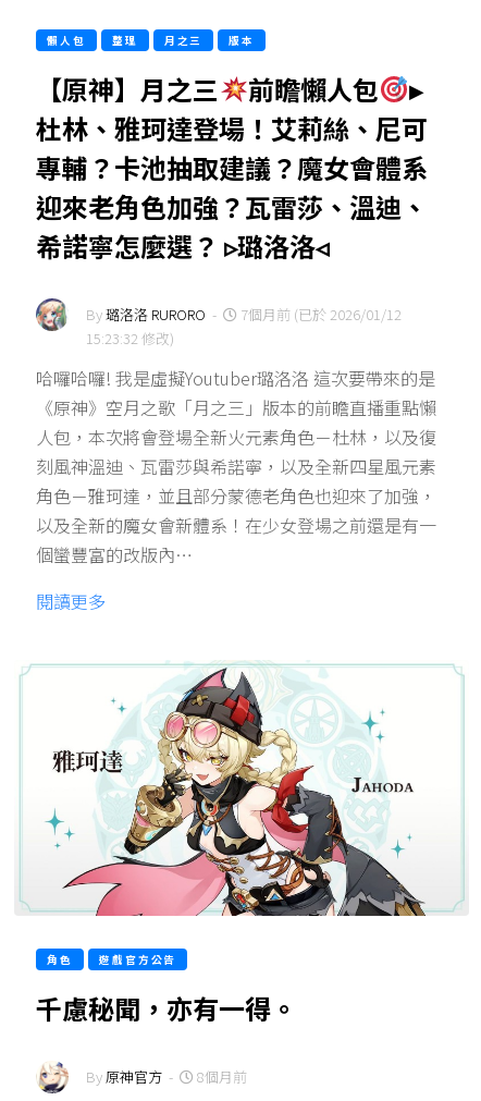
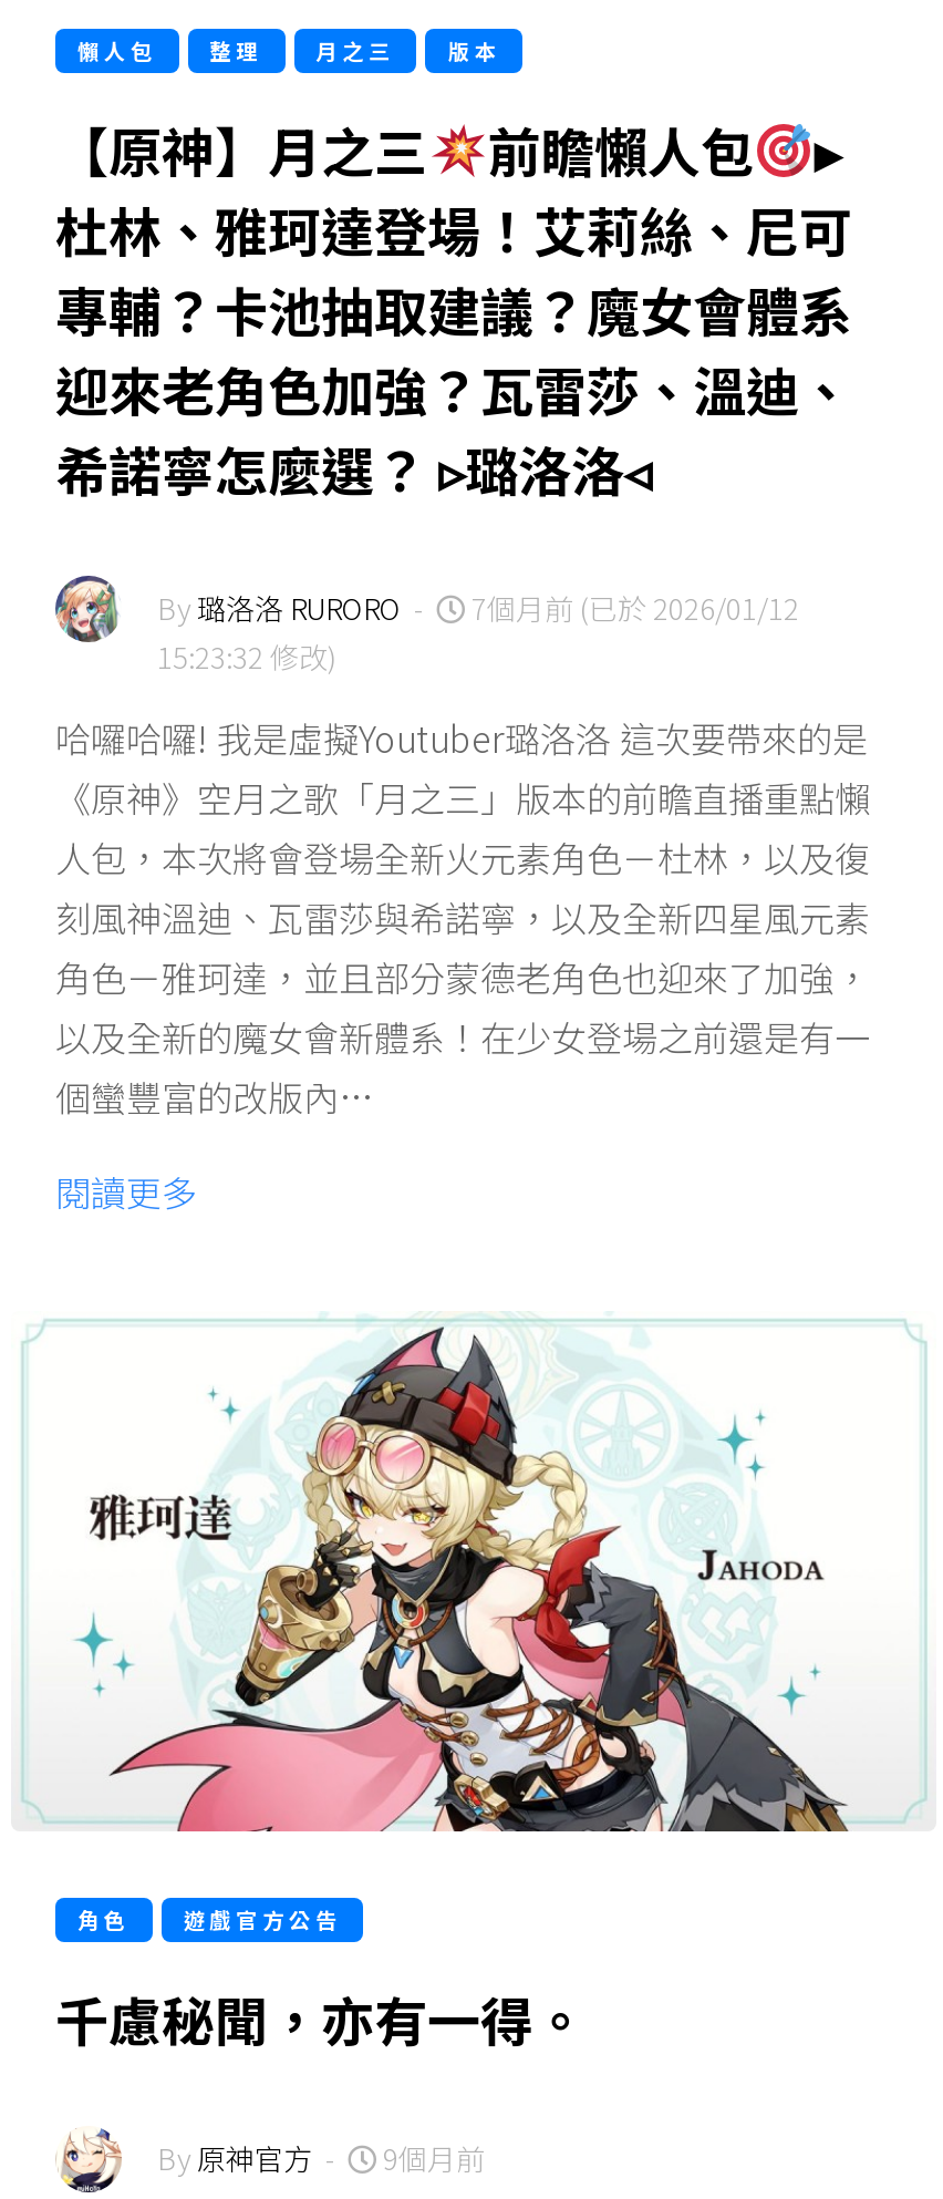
[194,1066,247,1087] 8個月前 -> [376,2137,485,2179] 9個月前

